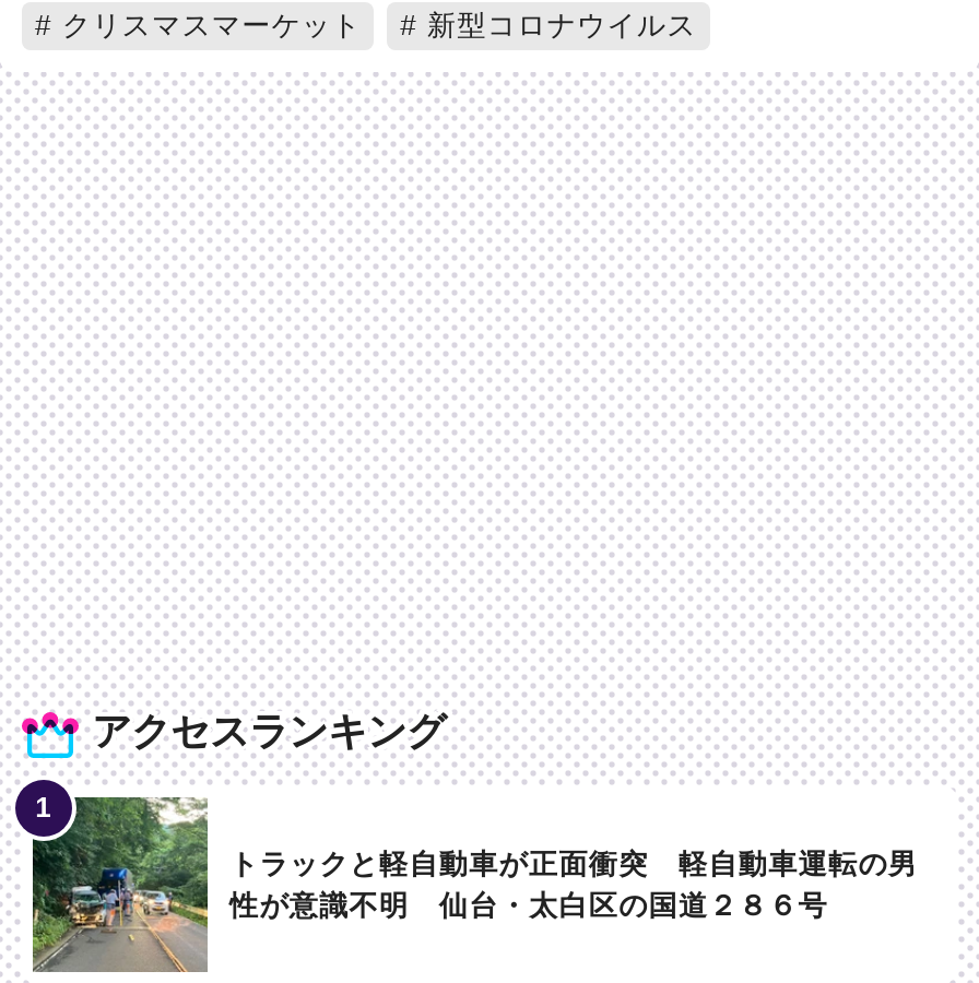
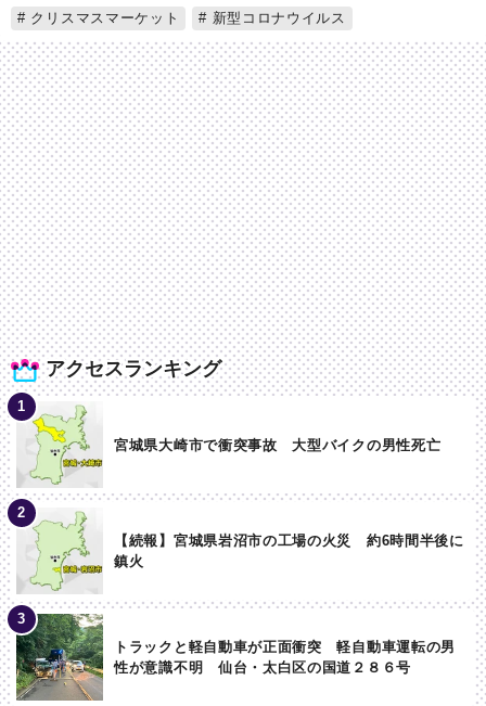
none -> [7,498,464,594] [image] | 【続報】宮城県岩沼市の工場の火災 約6時間半後に | 鎮火
none -> [17,405,441,487] [image] | 宮城県大崎市で衝突事故 大型バイクの男性死亡

